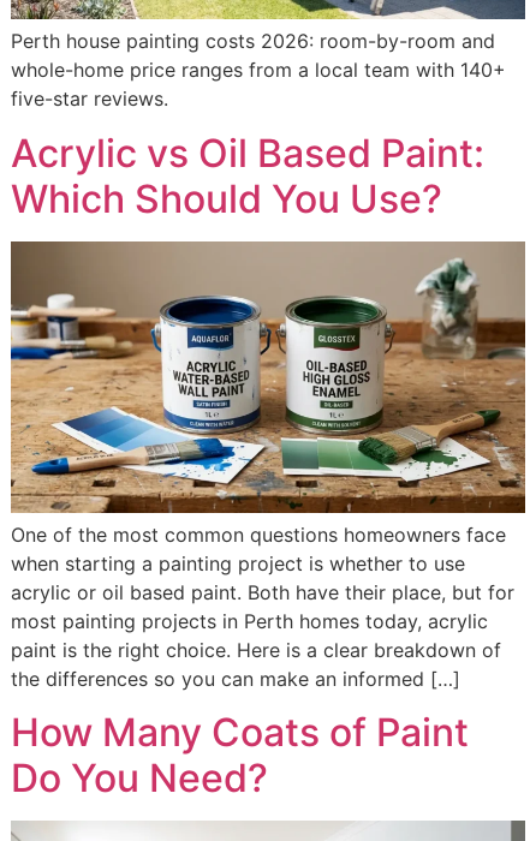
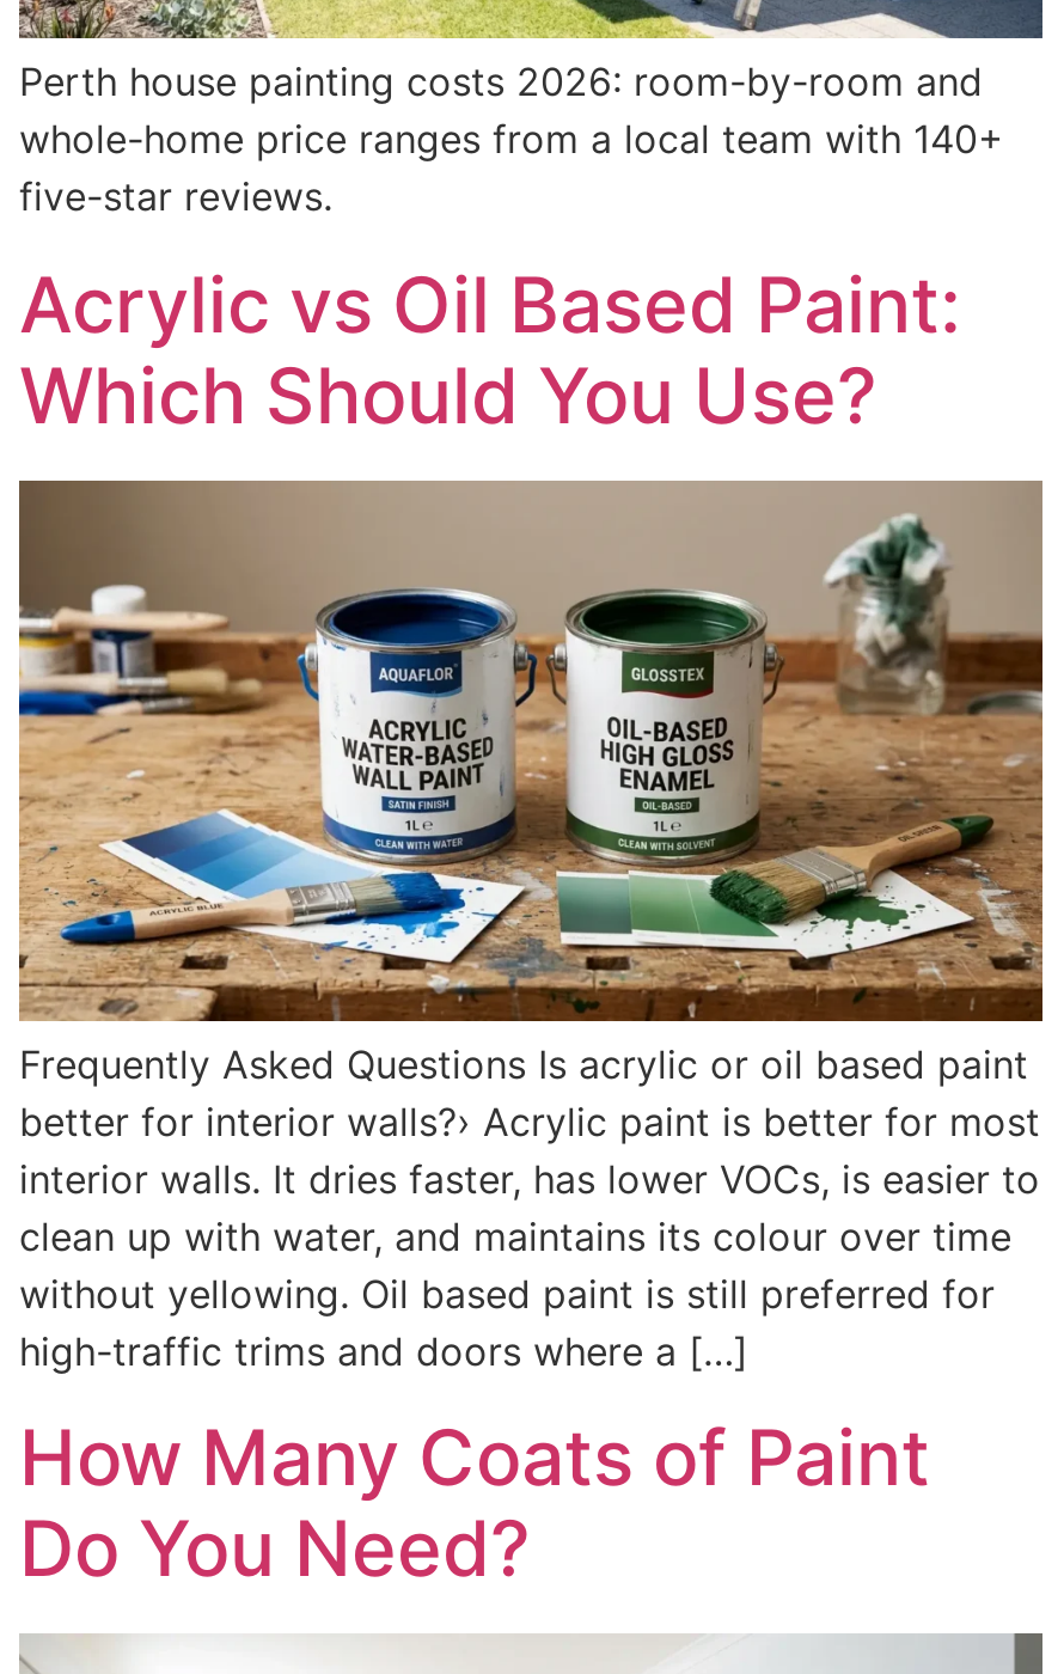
[11,523,514,691] One of the most common questions homeowners face | when starting a painting project is whether to use | acrylic or oil based paint. Both have their place, but for | most painting projects in Perth homes today, acrylic | paint is the right choice. Here is a clear breakdown of | the differences so you can make an informed […] -> [19,1040,1040,1375] Frequently Asked Questions Is acrylic or oil based paint | better for interior walls?› Acrylic paint is better for most | interior walls. It dries faster, has lower VOCs, is easier to | clean up with water, and maintains its colour over time | without yellowing. Oil based paint is still preferred for | high-traffic trims and doors where a […]

